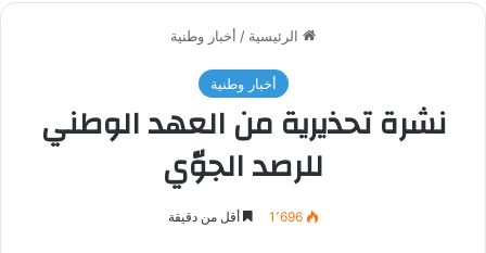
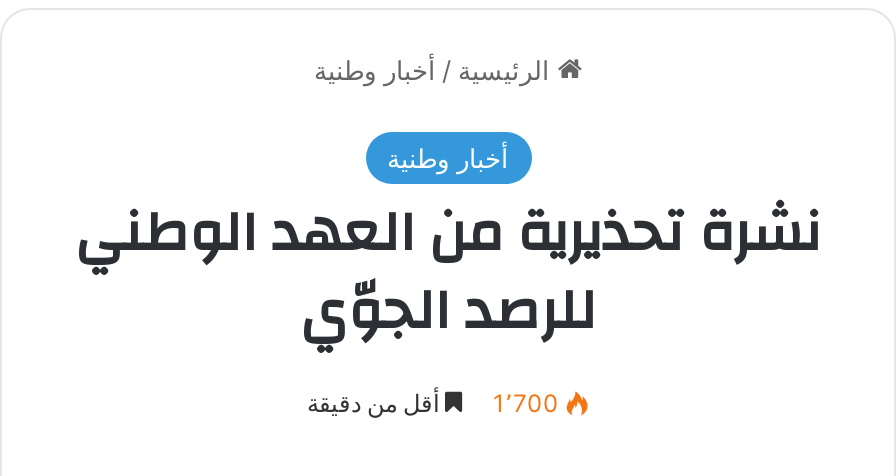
[268,208,302,225] 1٬696 -> [493,388,559,418] 1٬700

